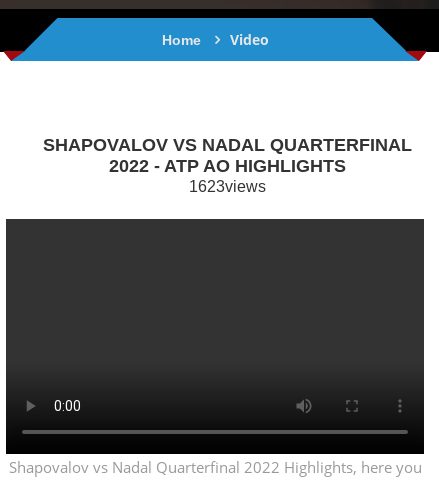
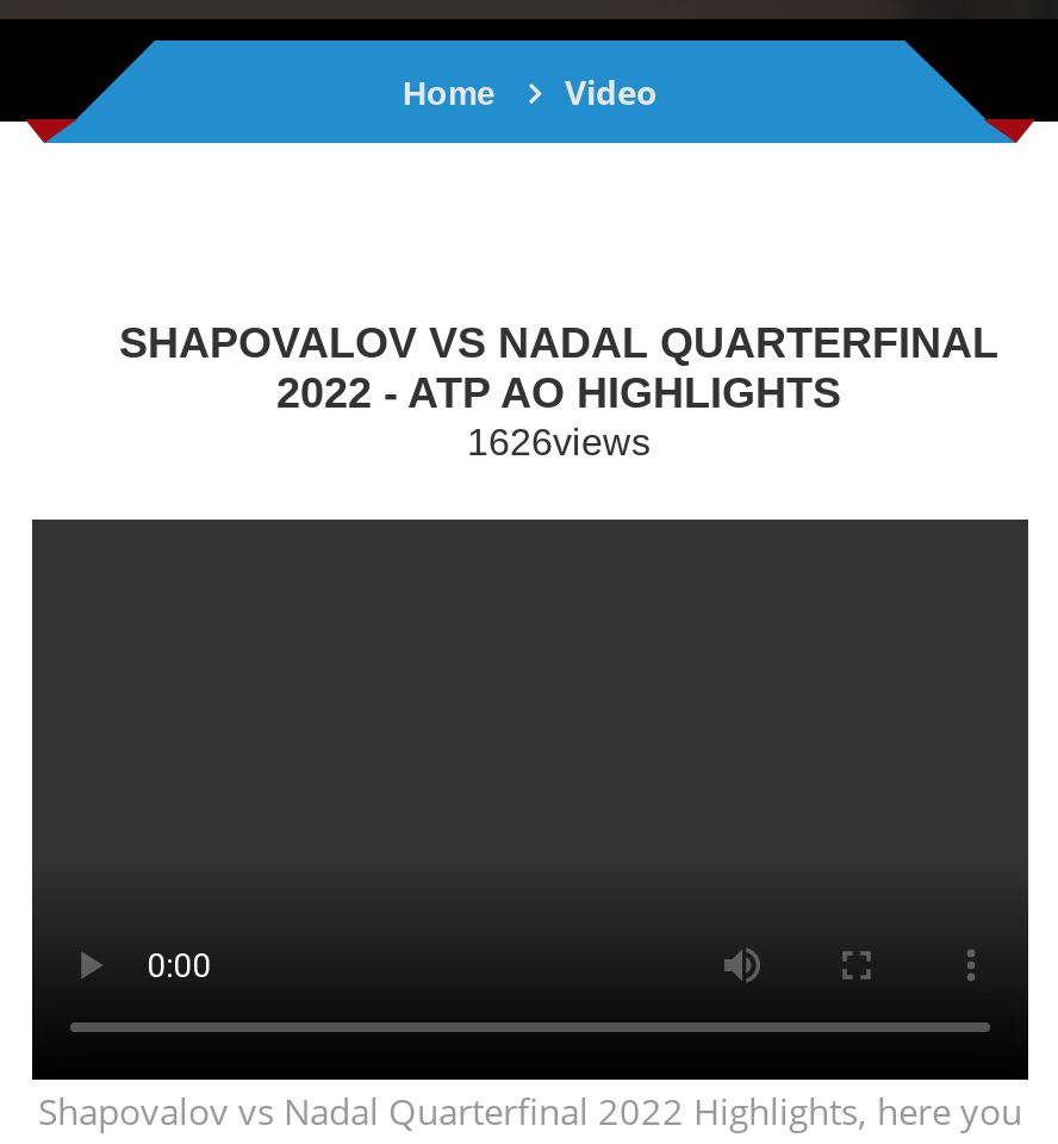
[188,178,265,195] 1623views -> [467,422,651,462] 1626views

